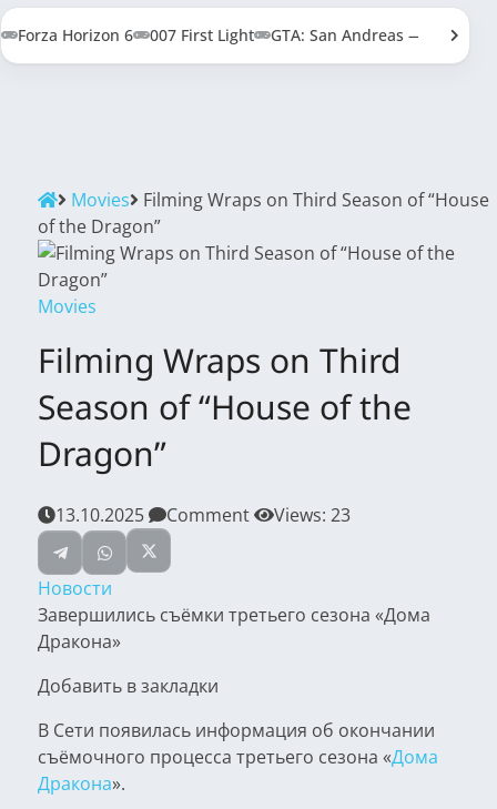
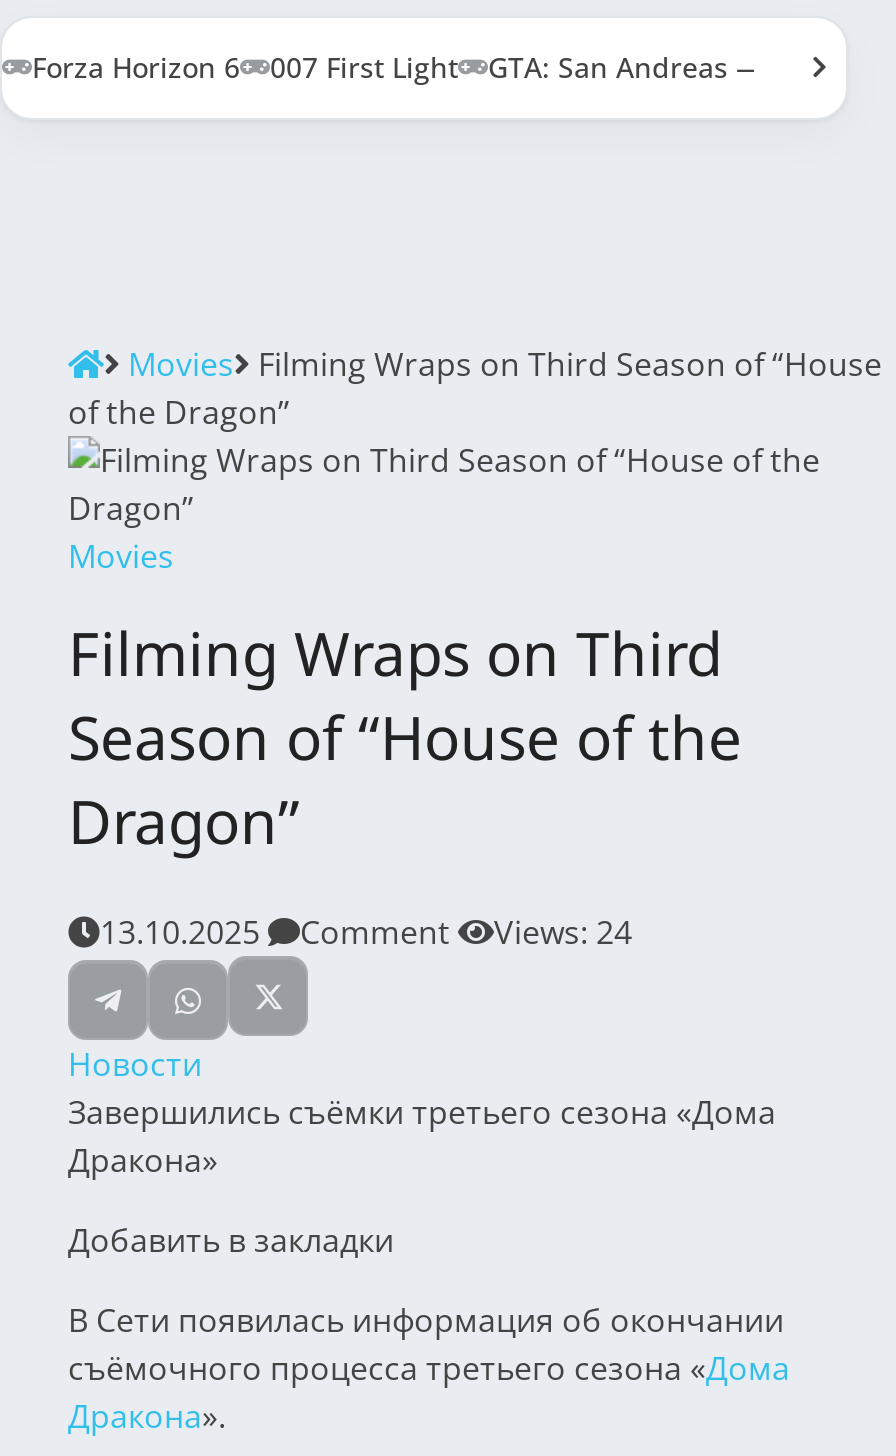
[55,503,351,528] 13.10.2025 Comment Views: 23 -> [100,911,632,955] 13.10.2025 Comment Views: 24

